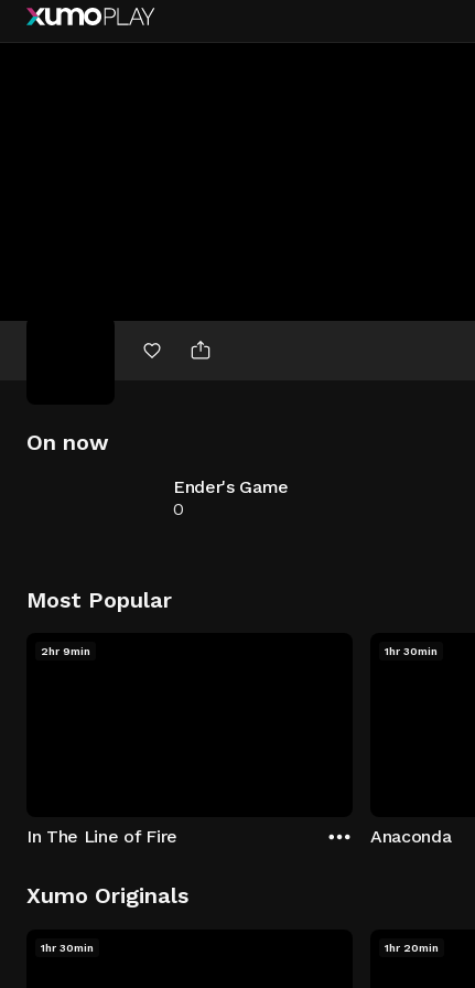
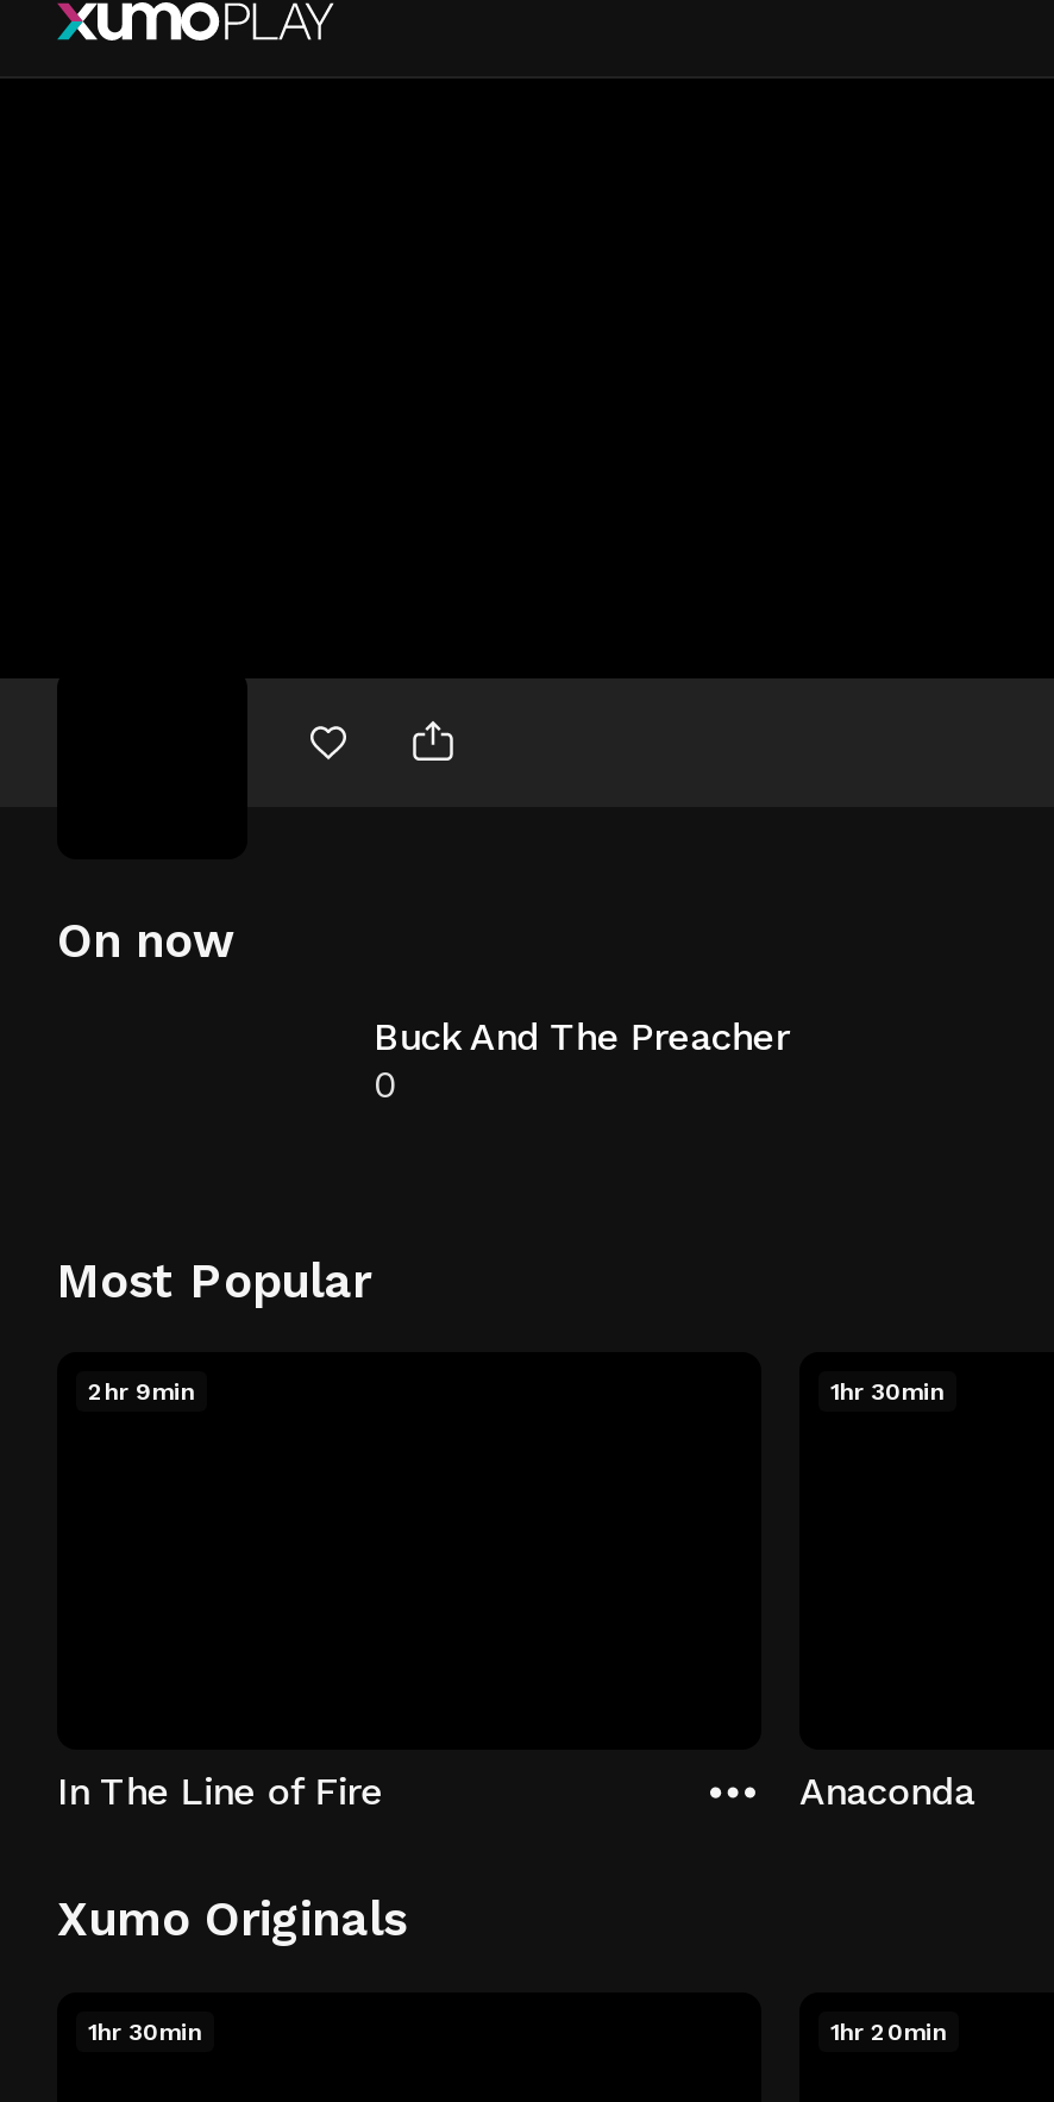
[173,476,289,497] Ender's Game -> [374,1014,788,1059] Buck And The Preacher

